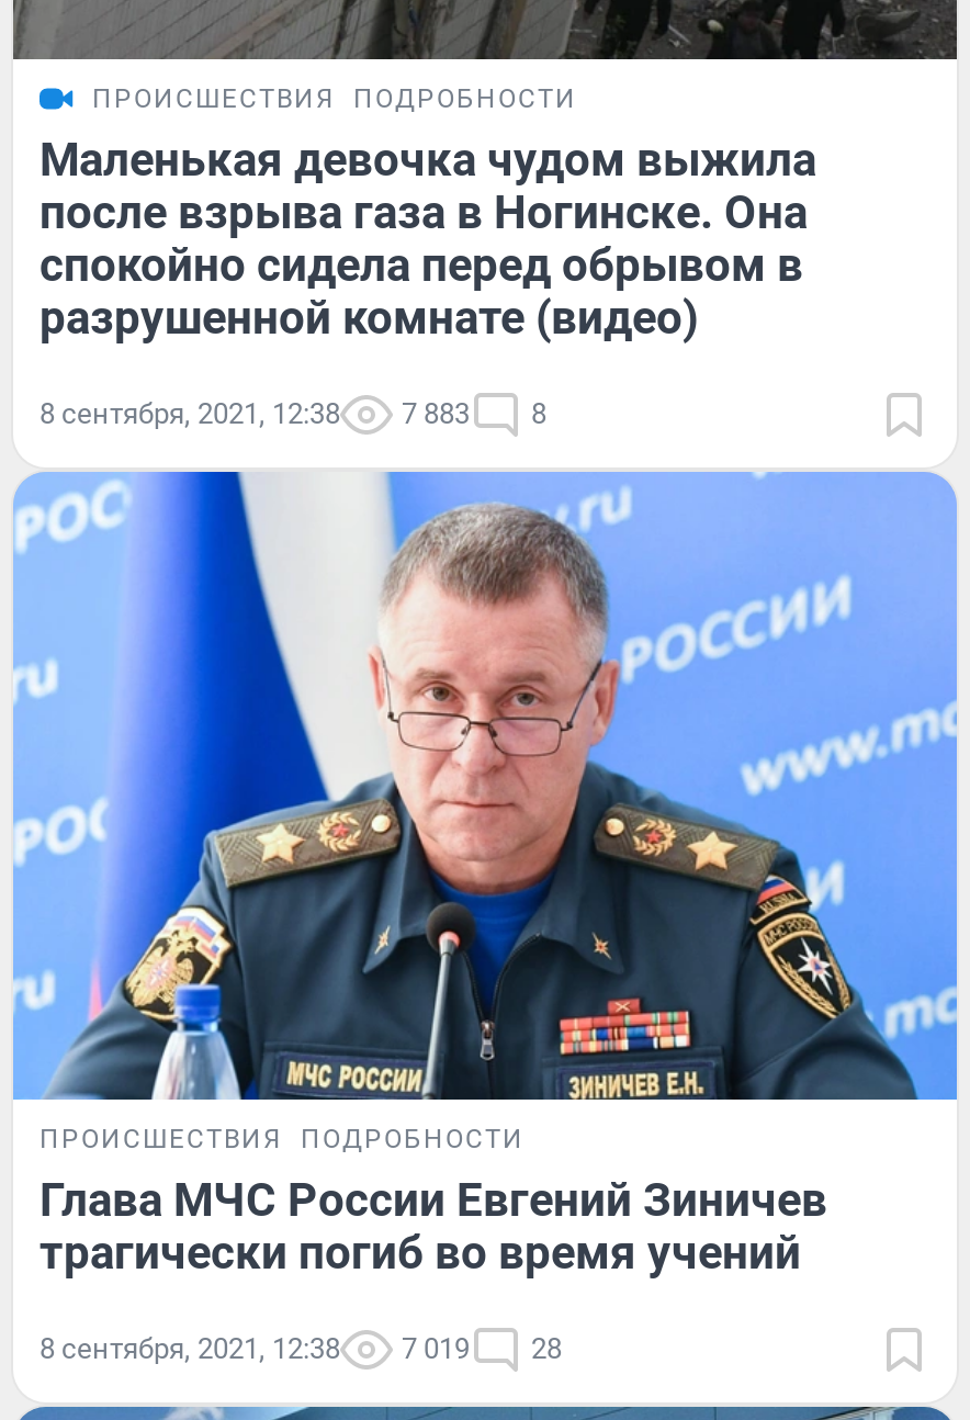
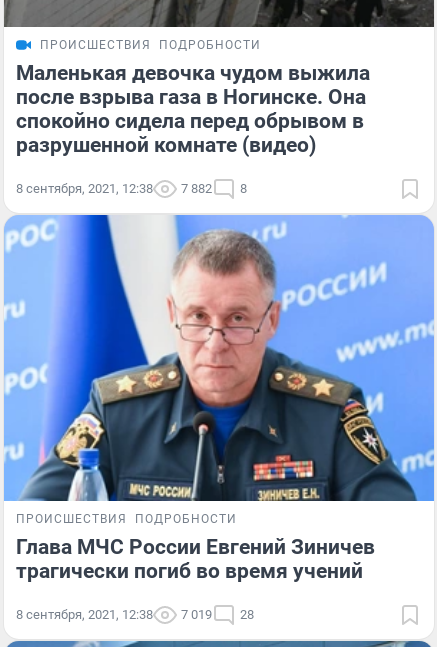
[40,396,546,429] 8 сентября, 2021, 12:38 7 883 8 -> [16,180,247,195] 8 сентября, 2021, 12:38 7 882 8

